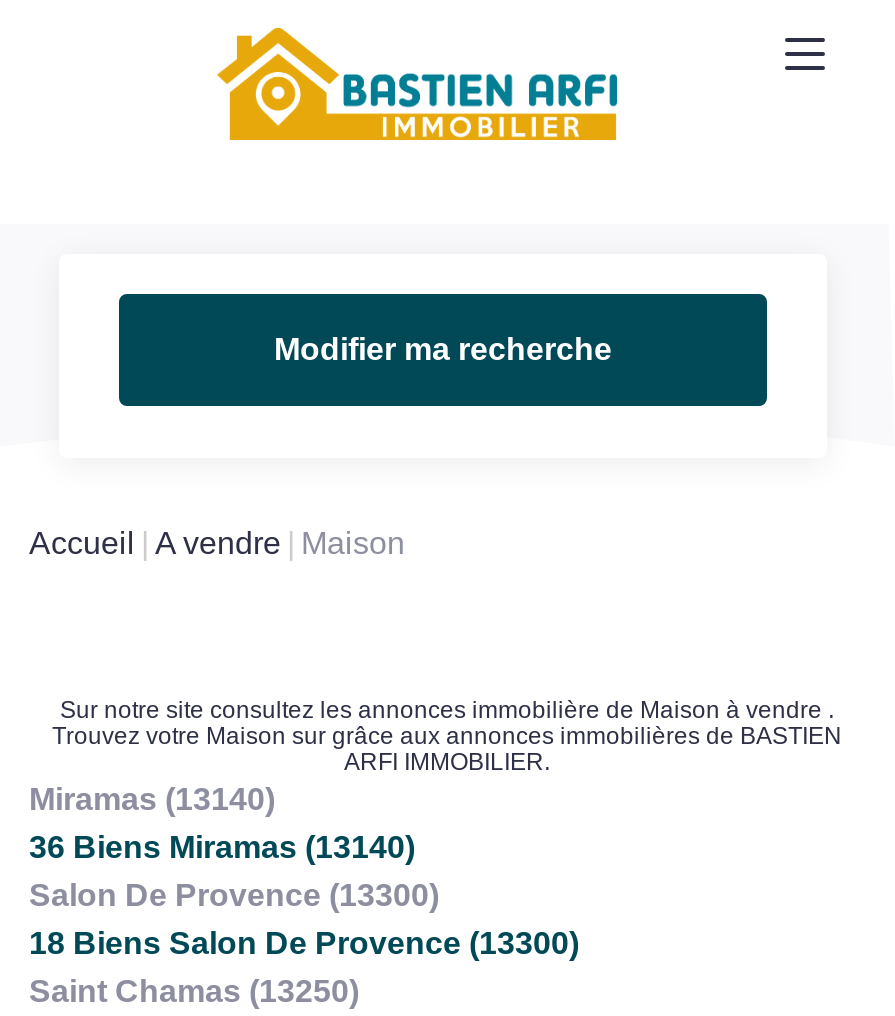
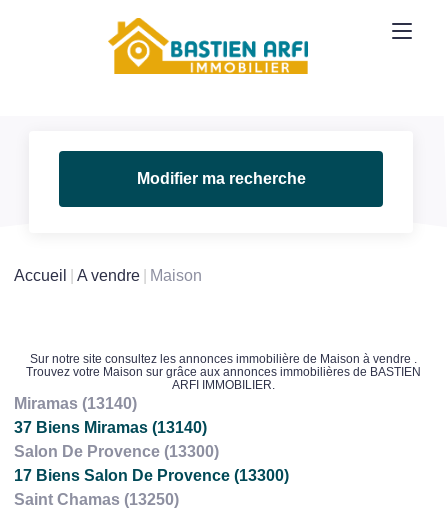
[29,830,415,864] 36 Biens Miramas (13140) -> [14,419,207,436] 37 Biens Miramas (13140)
[29,926,579,960] 18 Biens Salon De Provence (13300) -> [14,467,289,484] 17 Biens Salon De Provence (13300)

